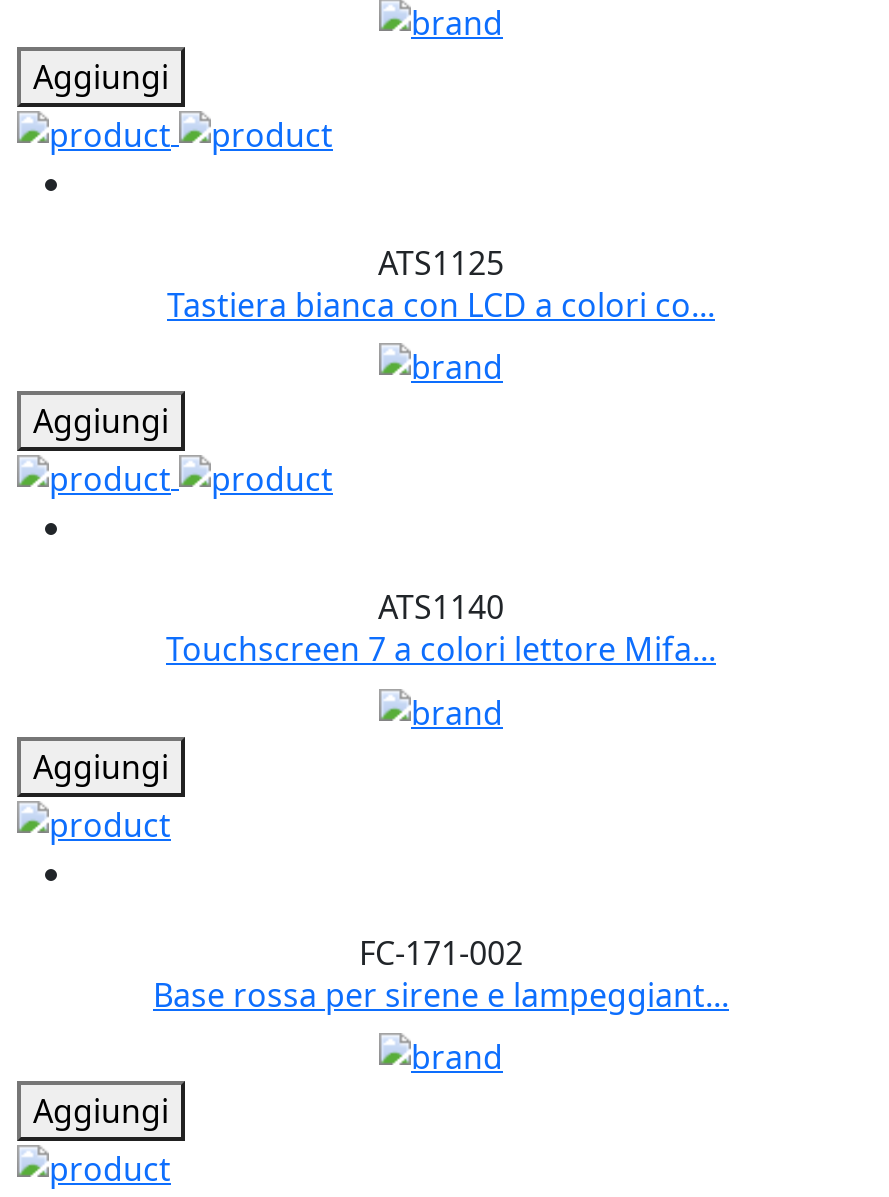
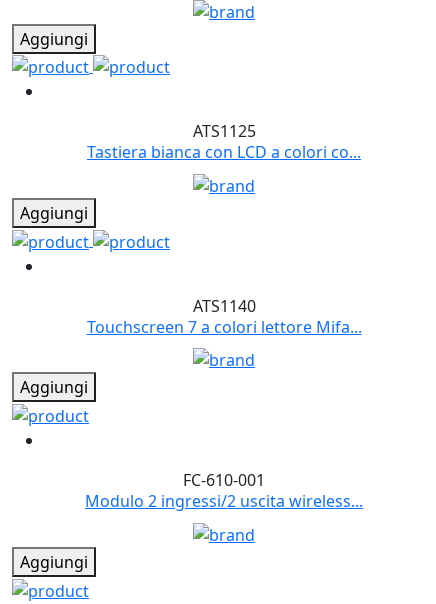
[153,930,729,1016] FC-171-002 | Base rossa per sirene e lampeggiant... -> [85,469,363,512] FC-610-001 | Modulo 2 ingressi/2 uscita wireless...

